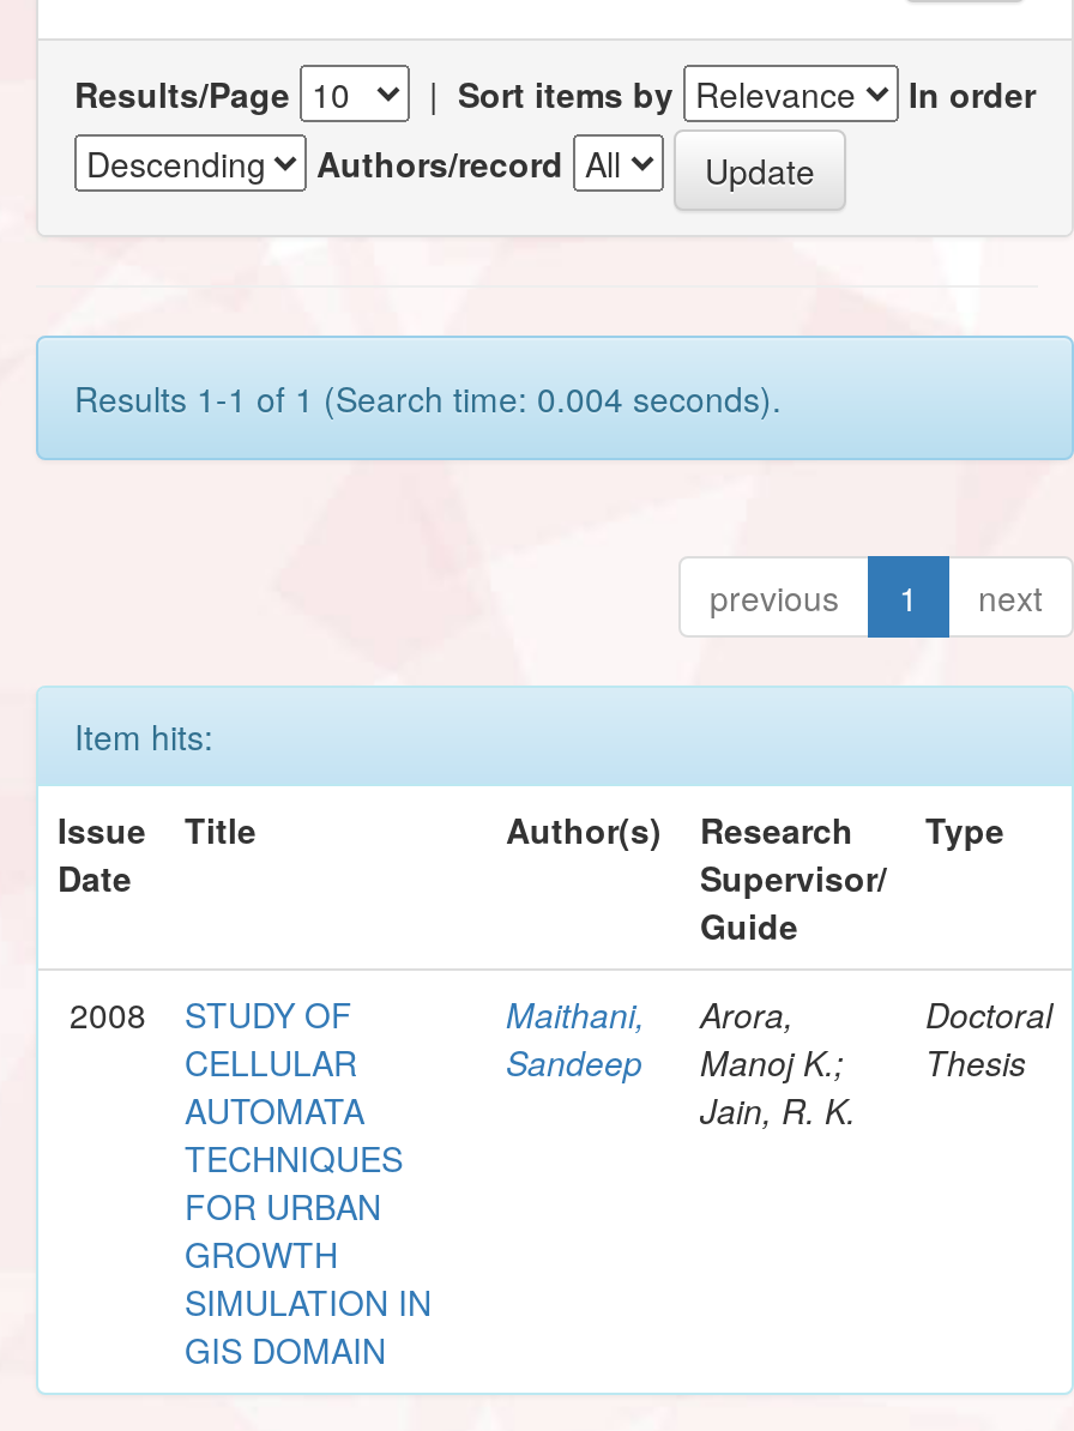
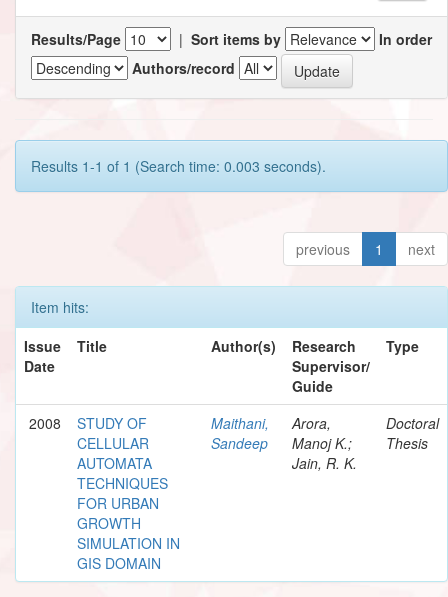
[74,373,782,421] Results 1-1 of 1 (Search time: 0.004 seconds). -> [31,155,326,175] Results 1-1 of 1 (Search time: 0.003 seconds).

